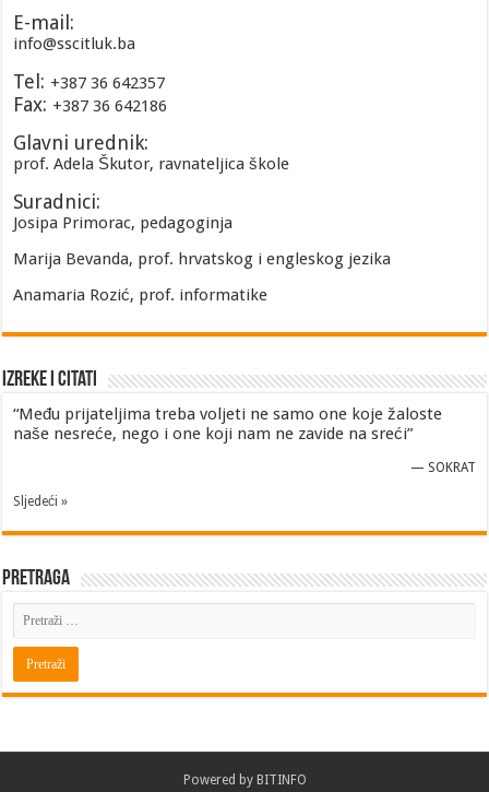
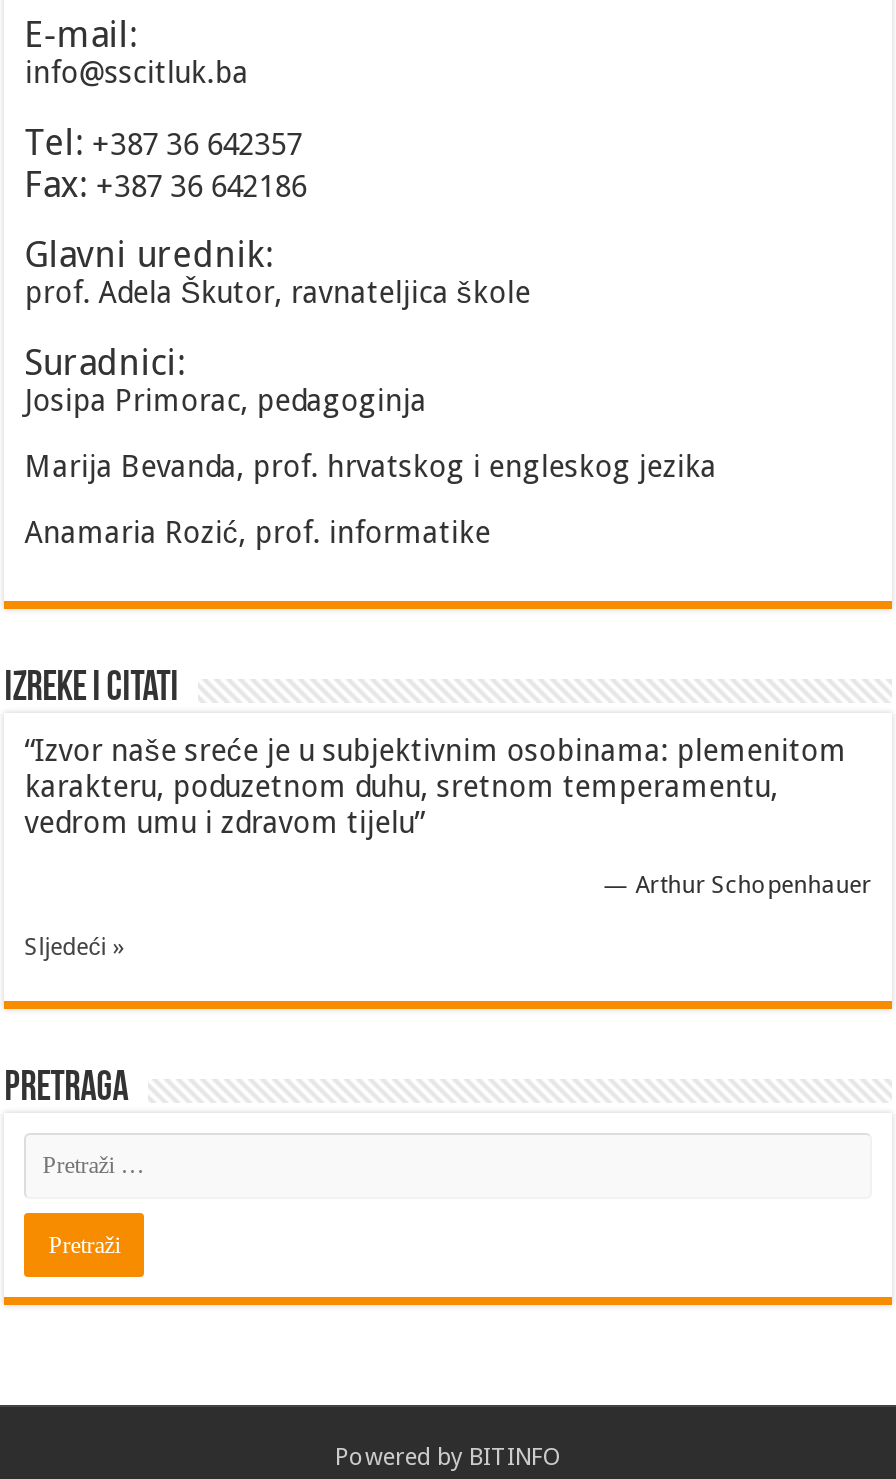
[13,404,442,444] “Među prijateljima treba voljeti ne samo one koje žaloste | naše nesreće, nego i one koji nam ne zavide na sreći” -> [24,733,846,841] “Izvor naše sreće je u subjektivnim osobinama: plemenitom | karakteru, poduzetnom duhu, sretnom temperamentu, | vedrom umu i zdravom tijelu”
[410,460,476,475] — SOKRAT -> [604,871,872,899] — Arthur Schopenhauer

